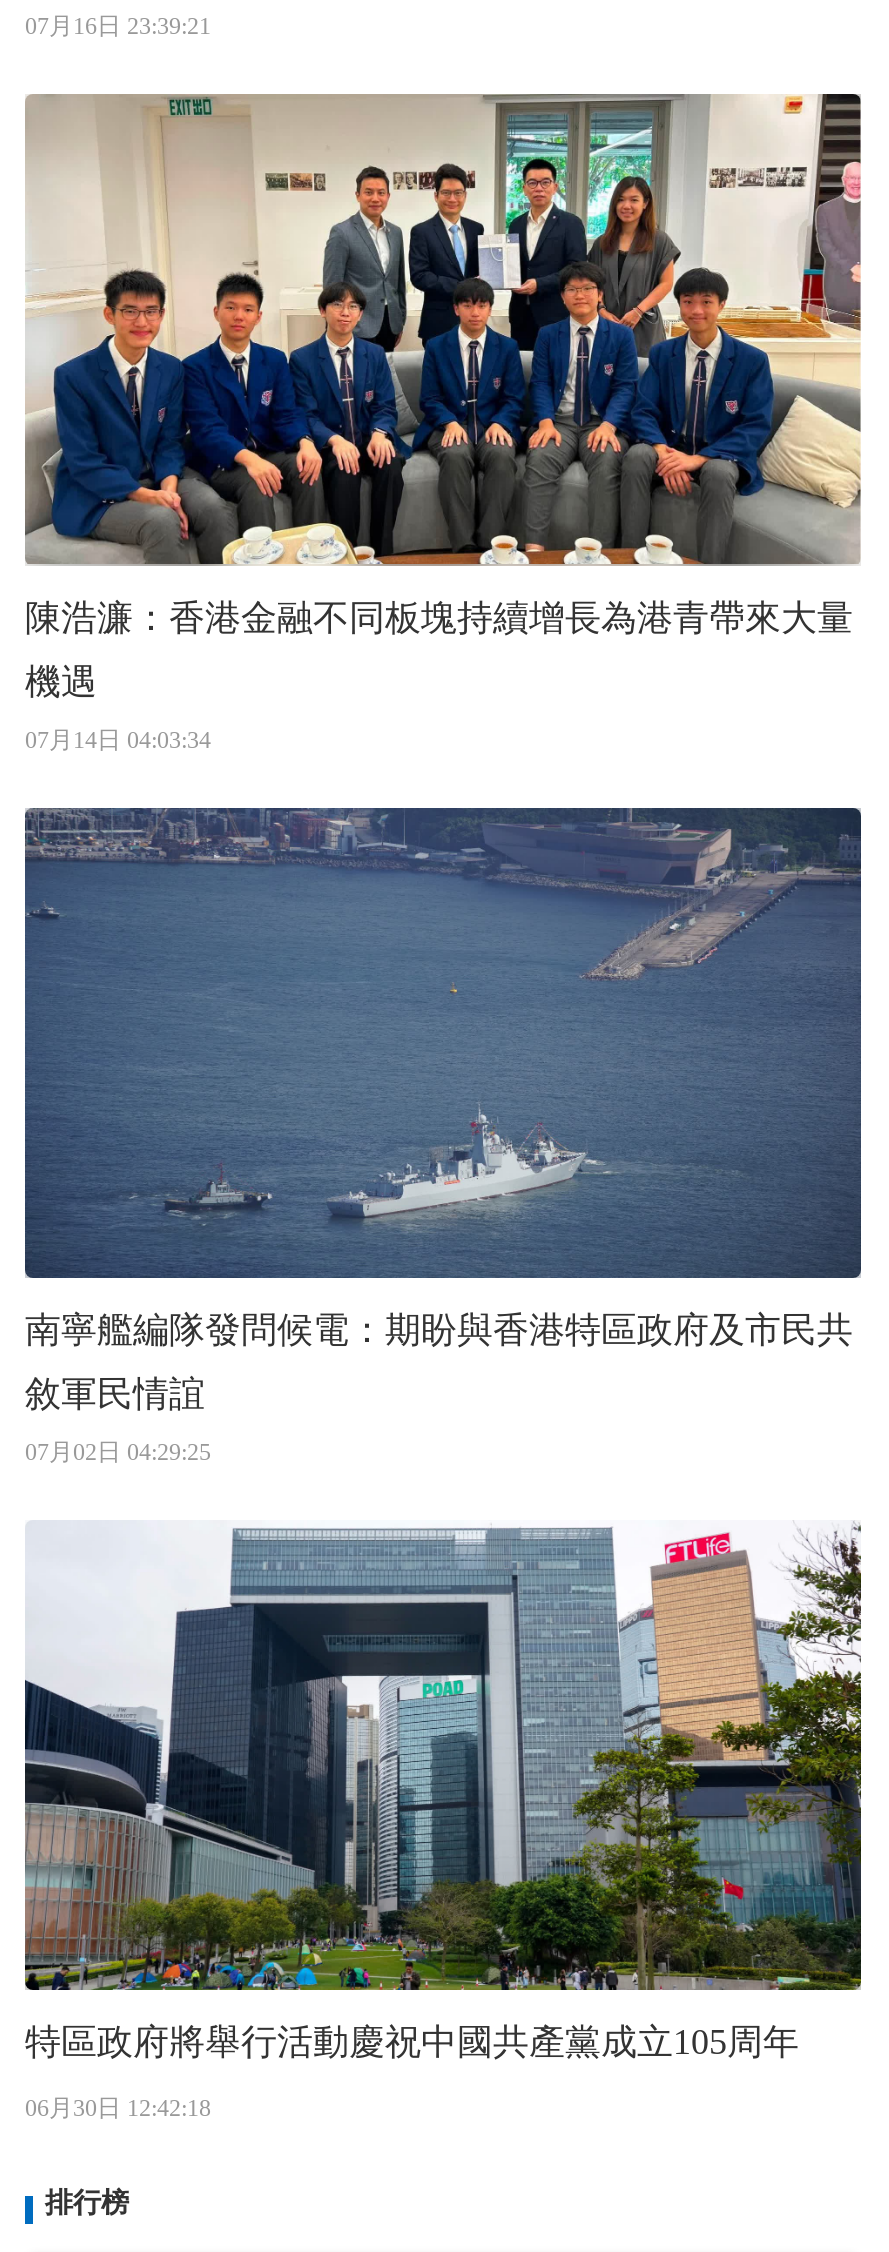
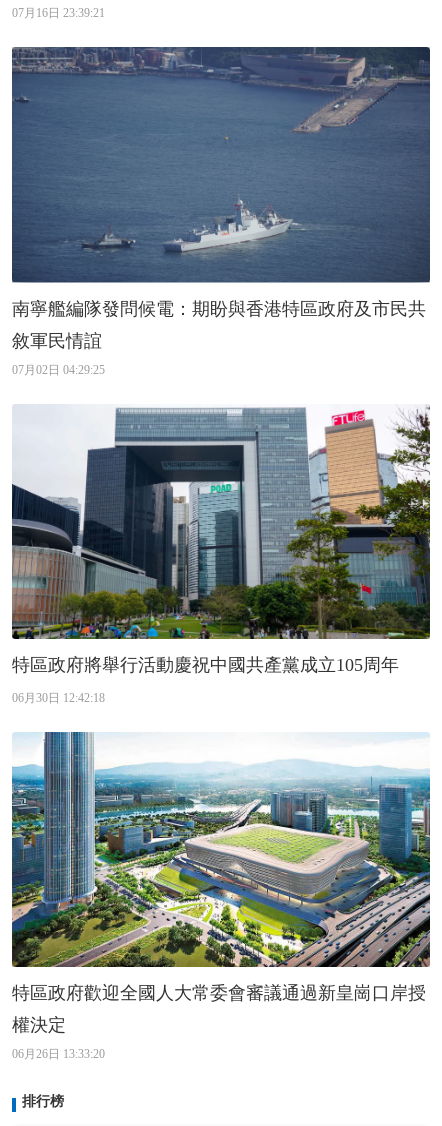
[25,94,861,753] [image] | 陳浩濂：香港金融不同板塊持續增長為港青帶來大量 | 機遇 | 07月14日 04:03:34 -> none
moved [23,806,863,2122] -> [11,47,431,705]: [image] | 南寧艦編隊發問候電：期盼與香港特區政府及市民共 | 敘軍民情誼 | 07月02日 04:29:25 | 特區政府將舉行活動慶祝中國共產黨成立105周年 | 06月30日 12:42:18
none -> [11,731,431,1061] [image] | 特區政府歡迎全國人大常委會審議通過新皇崗口岸授 | 權決定 | 06月26日 13:33:20

